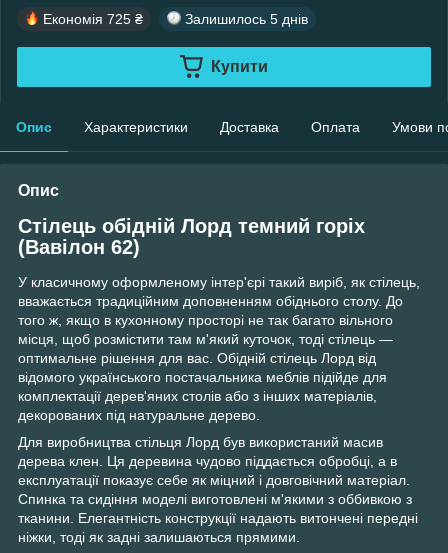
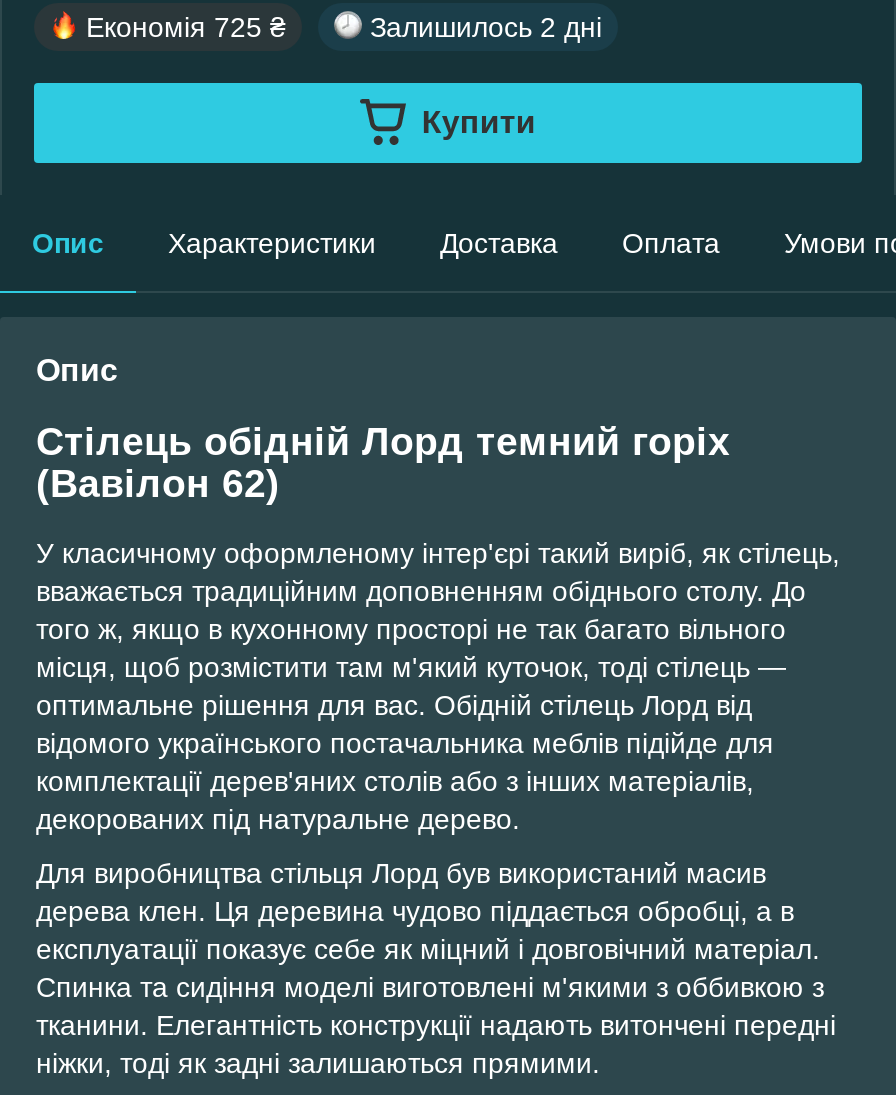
[185,11,308,27] Залишилось 5 днів -> [370,11,602,43] Залишилось 2 дні

